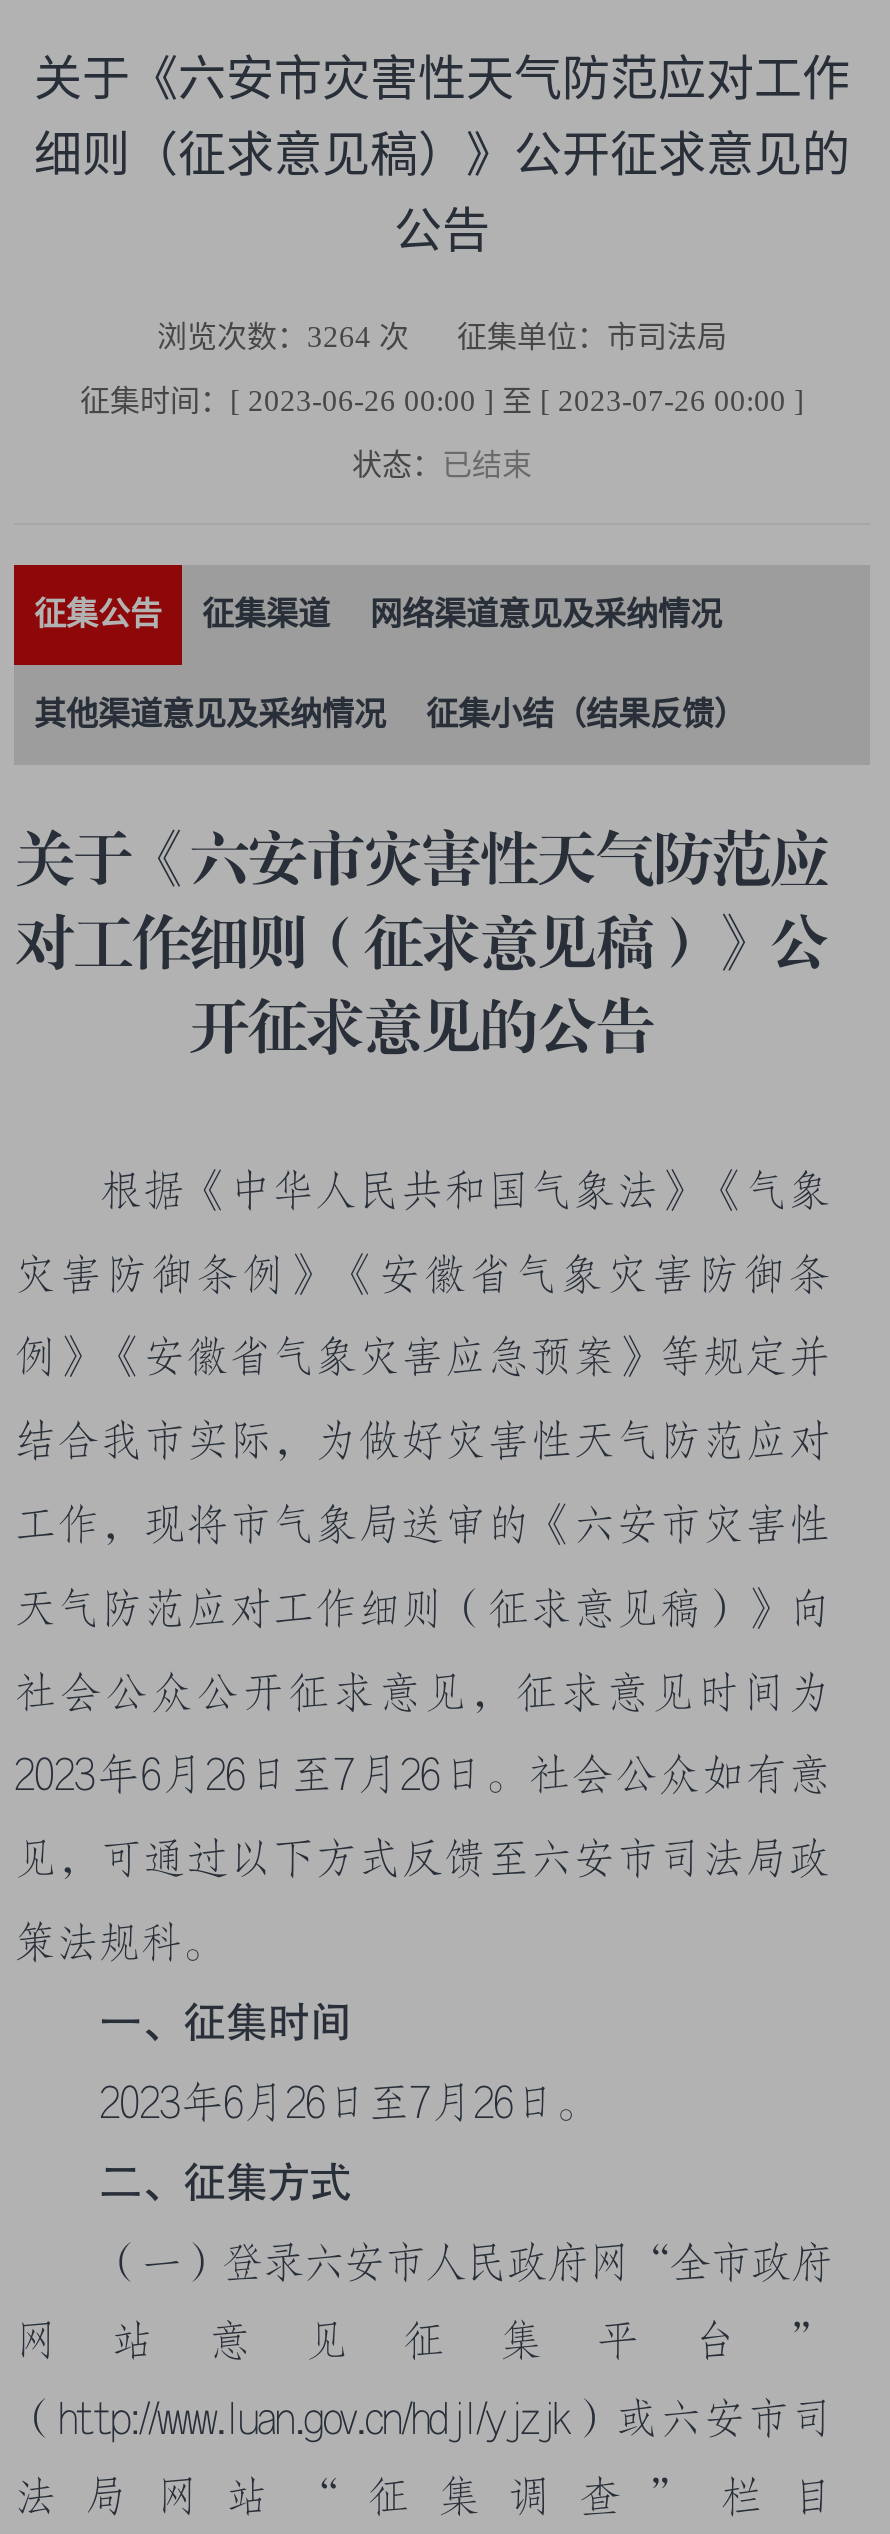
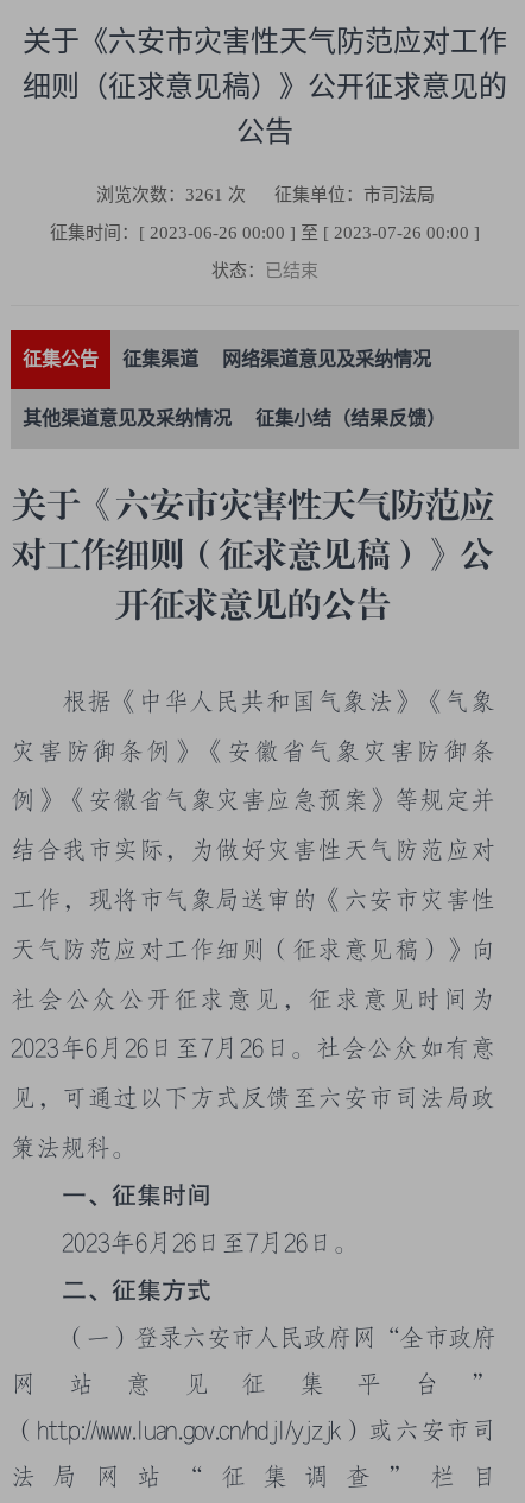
[157,321,727,353] 浏览次数：3264次 征集单位：市司法局 -> [96,185,434,204] 浏览次数：3261次 征集单位：市司法局

